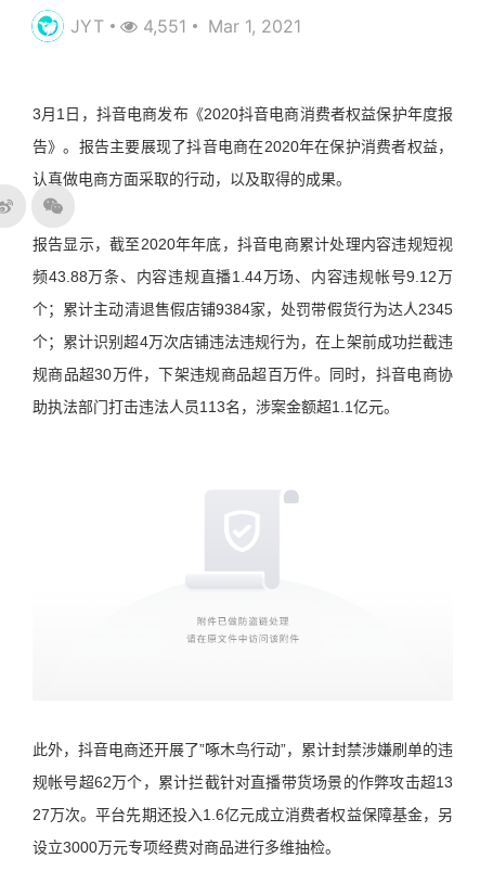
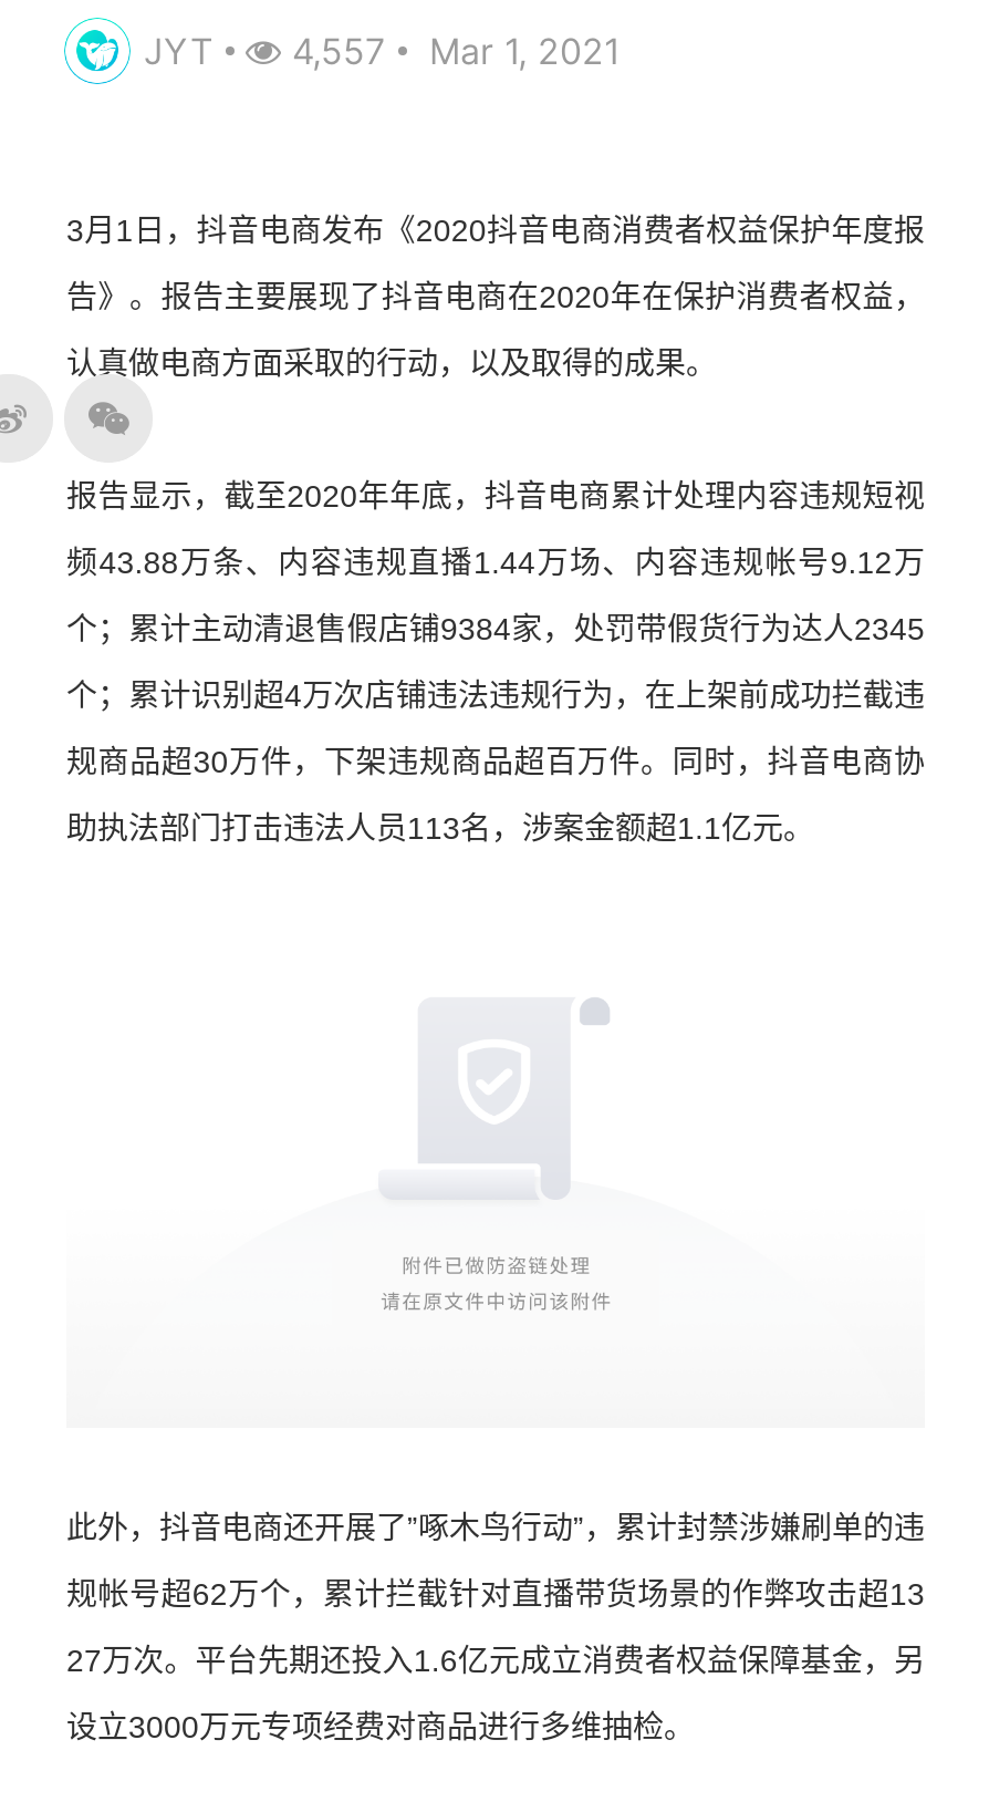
[70,15,301,37] JYT 4,551 Mar 1, 2021 -> [144,28,620,73] JYT 4,557 Mar 1, 2021

